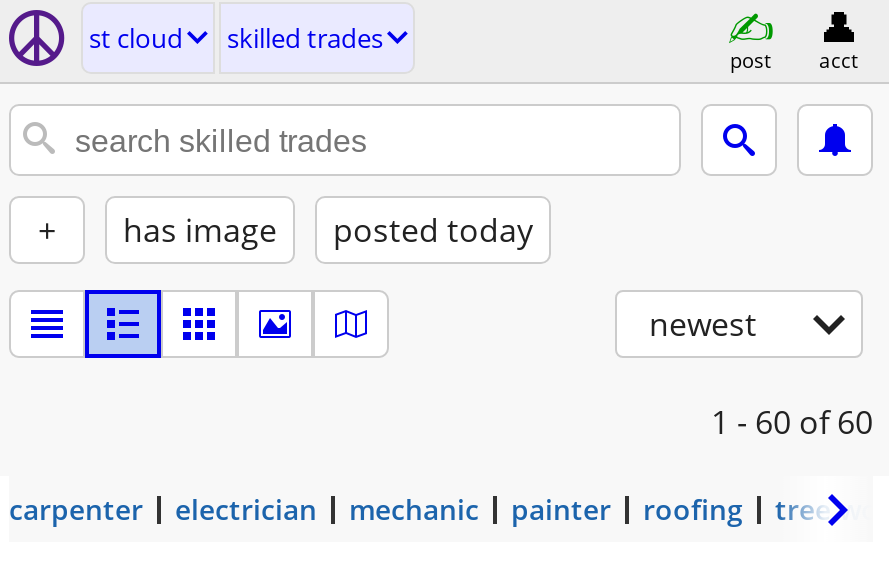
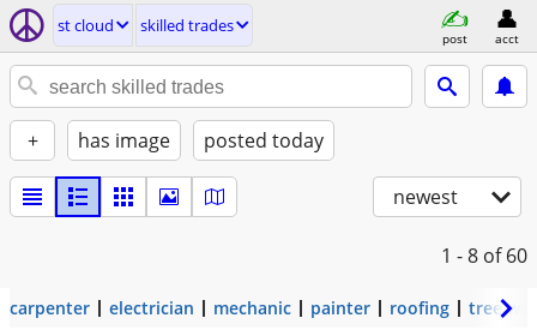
[711,400,873,444] 1 - 60 of 60 -> [441,242,527,269] 1 - 8 of 60

